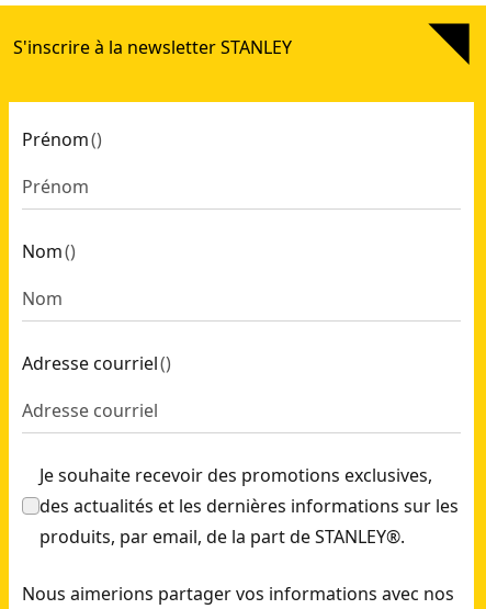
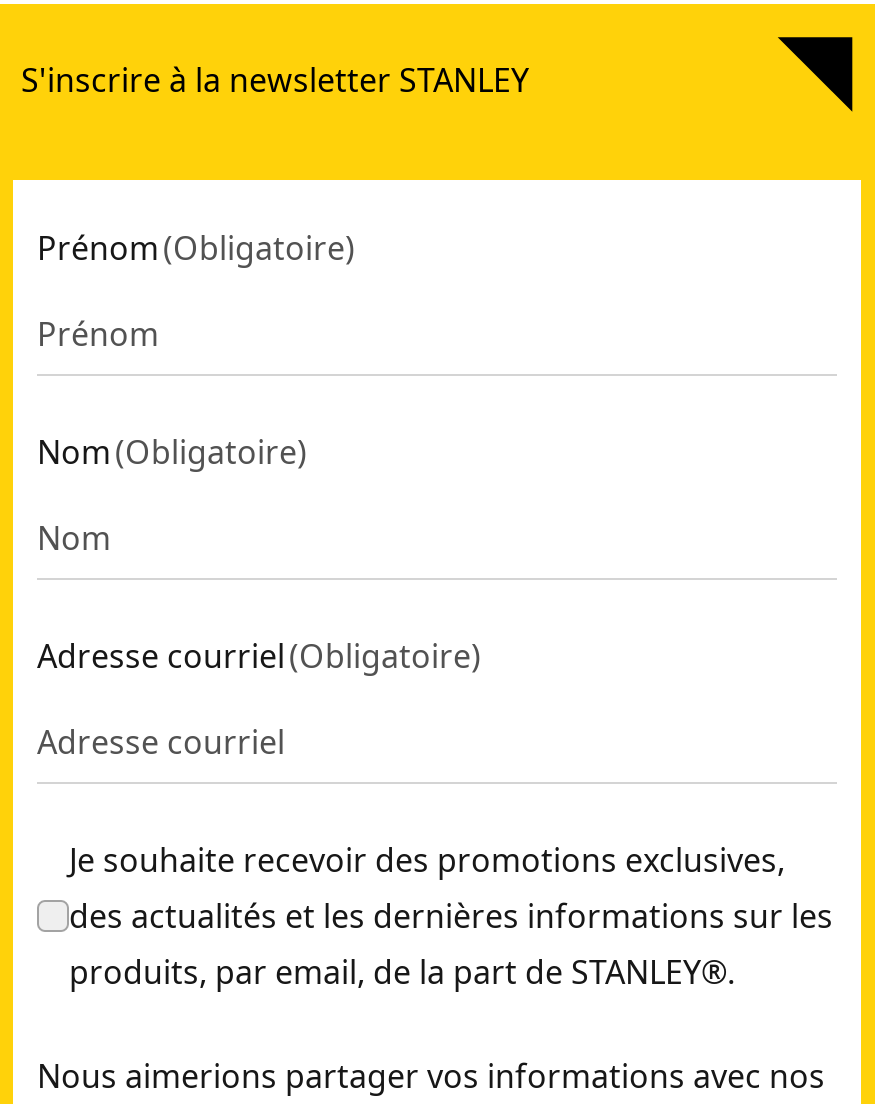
[22,127,102,151] Prénom () -> [37,226,355,270] Prénom (Obligatoire)
[22,239,76,263] Nom () -> [37,430,307,474] Nom (Obligatoire)
[22,351,171,375] Adresse courriel () -> [37,634,481,678] Adresse courriel (Obligatoire)

